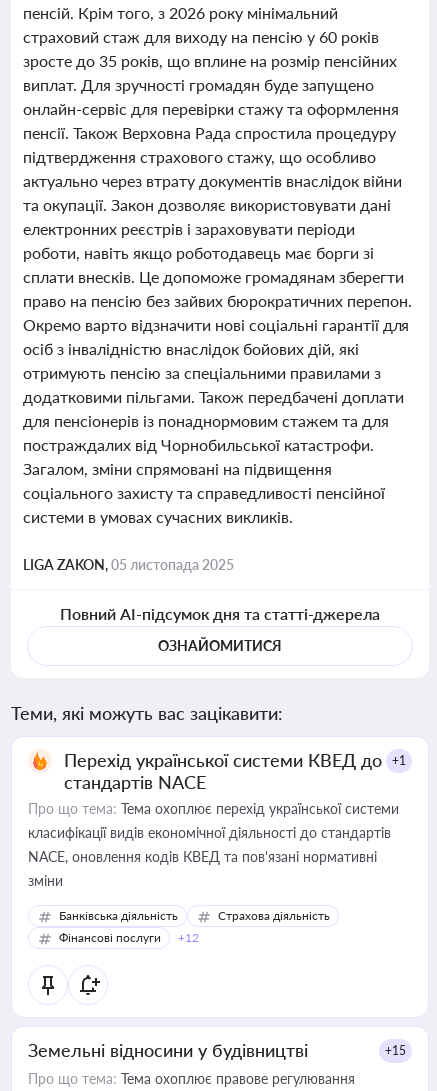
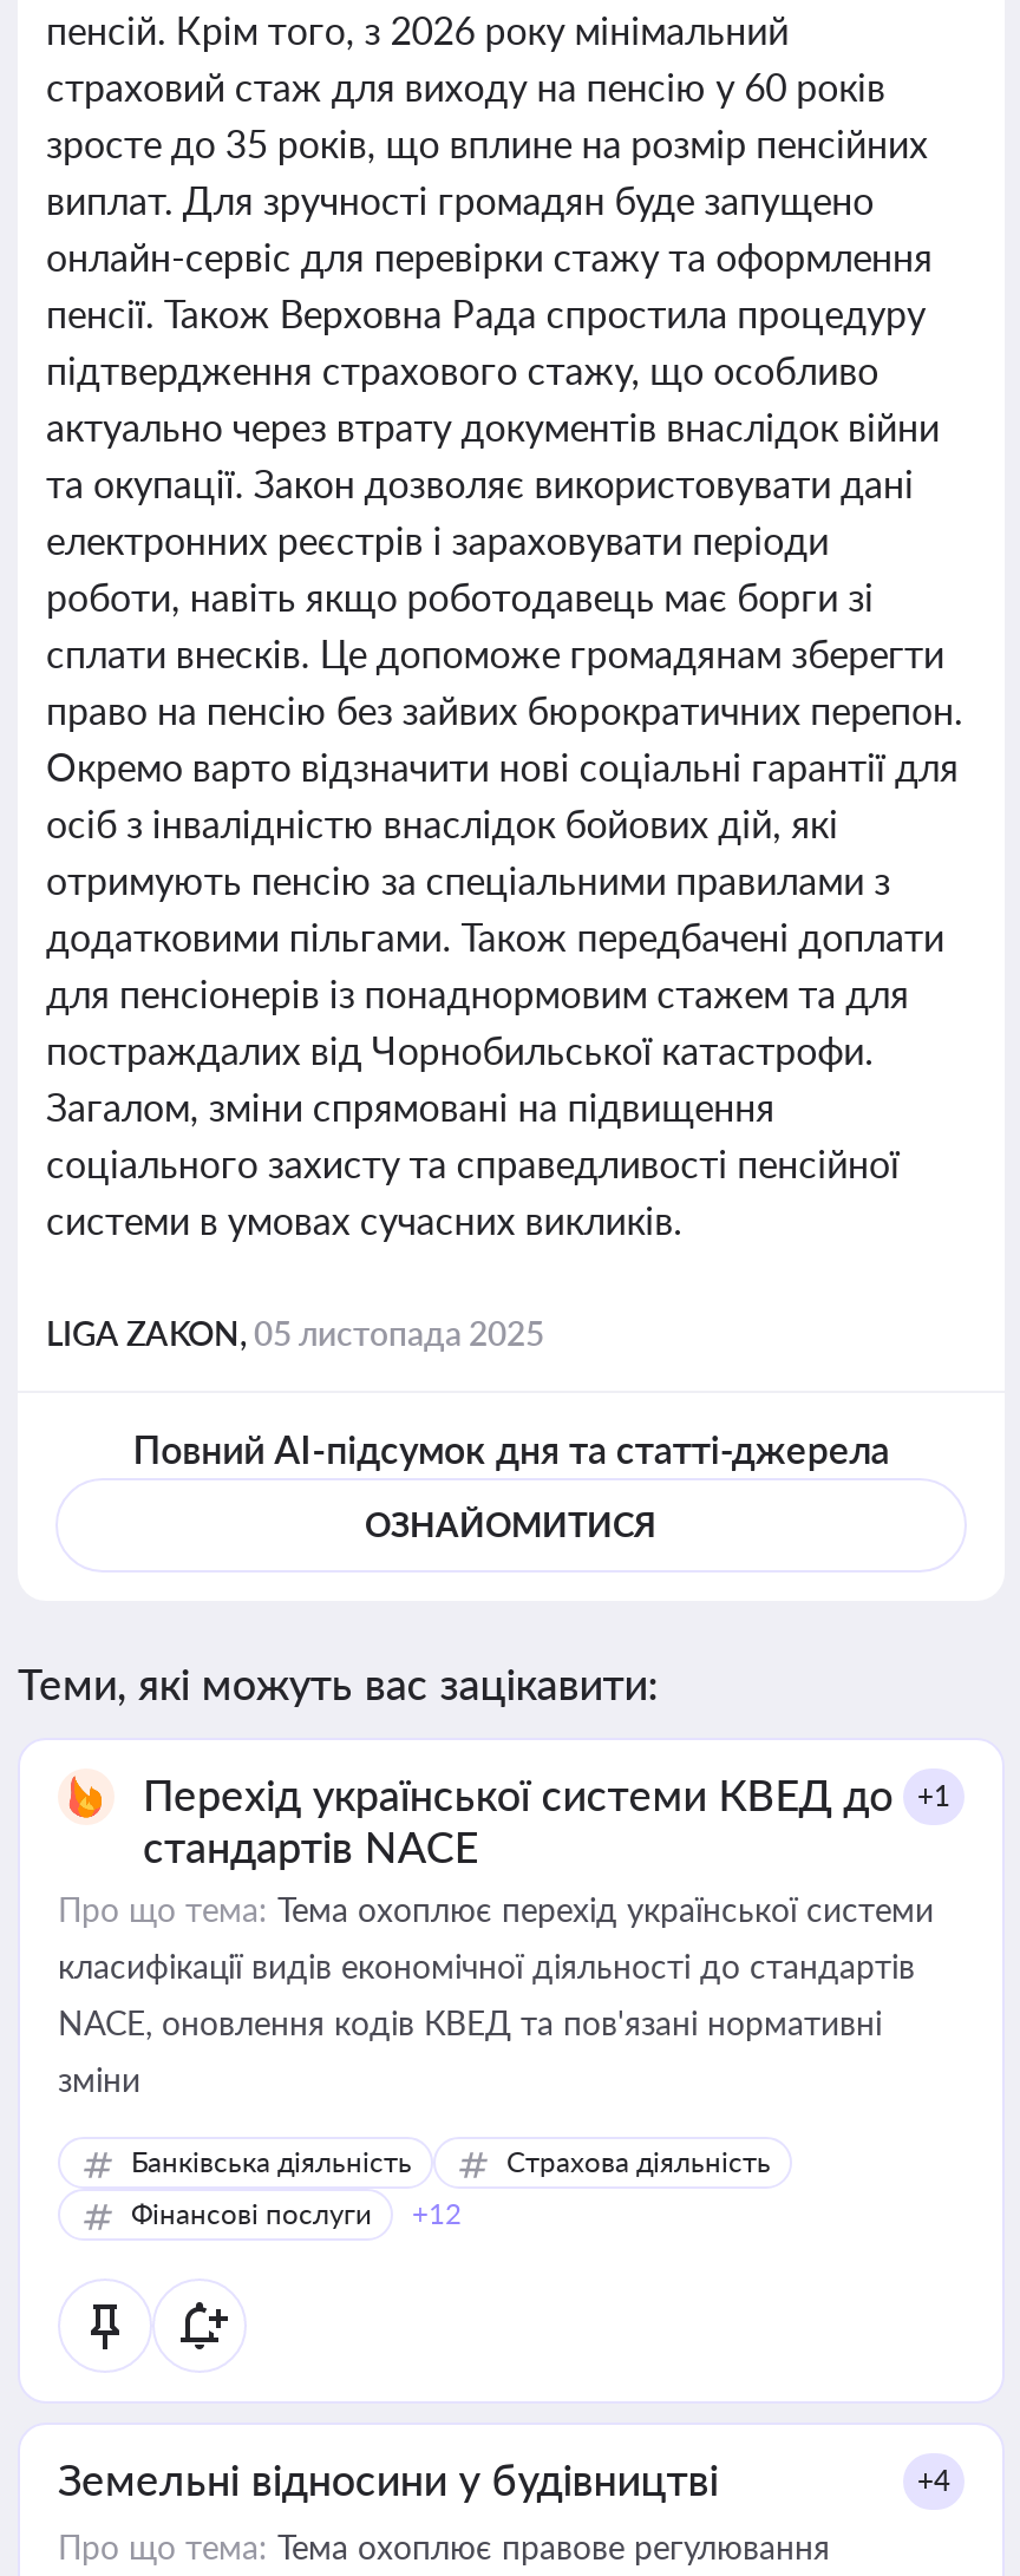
[385,1043,406,1058] +15 -> [917,2463,950,2498] +4

